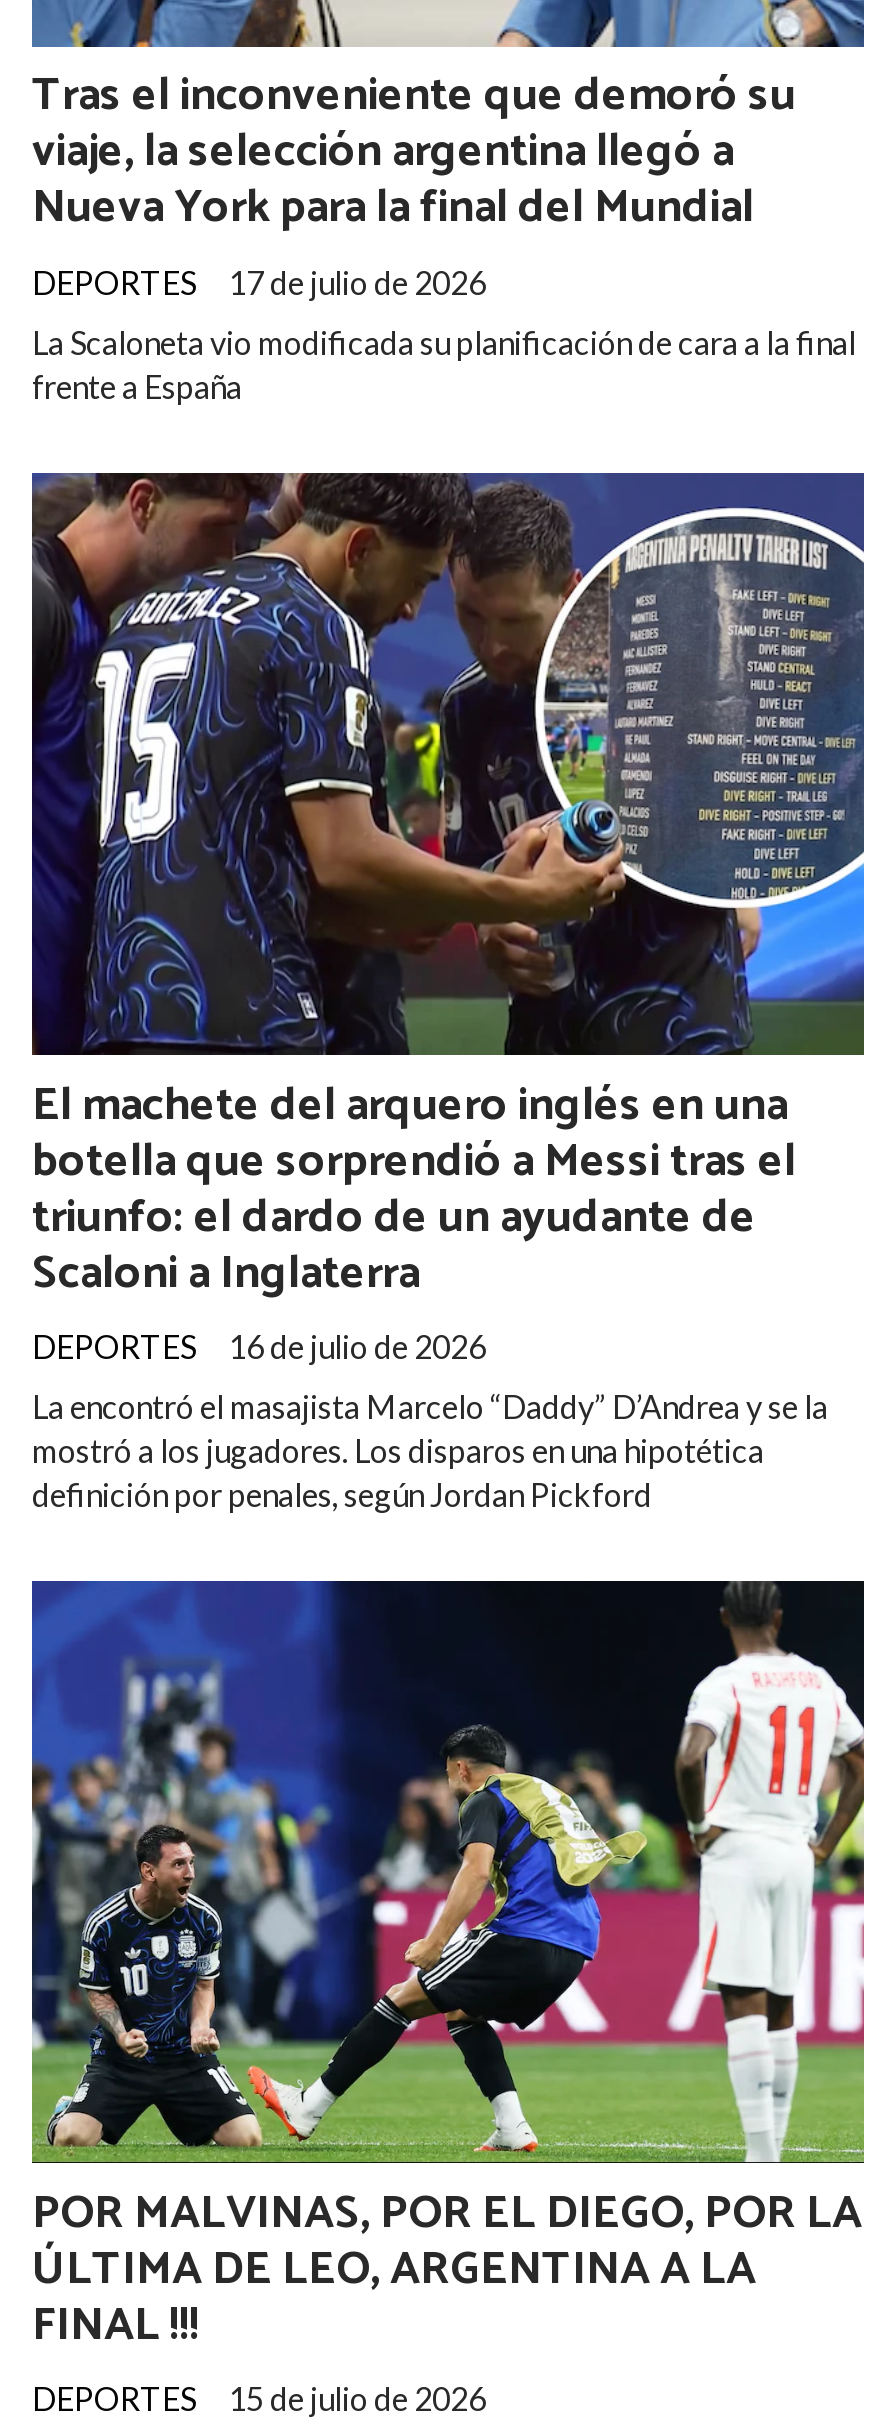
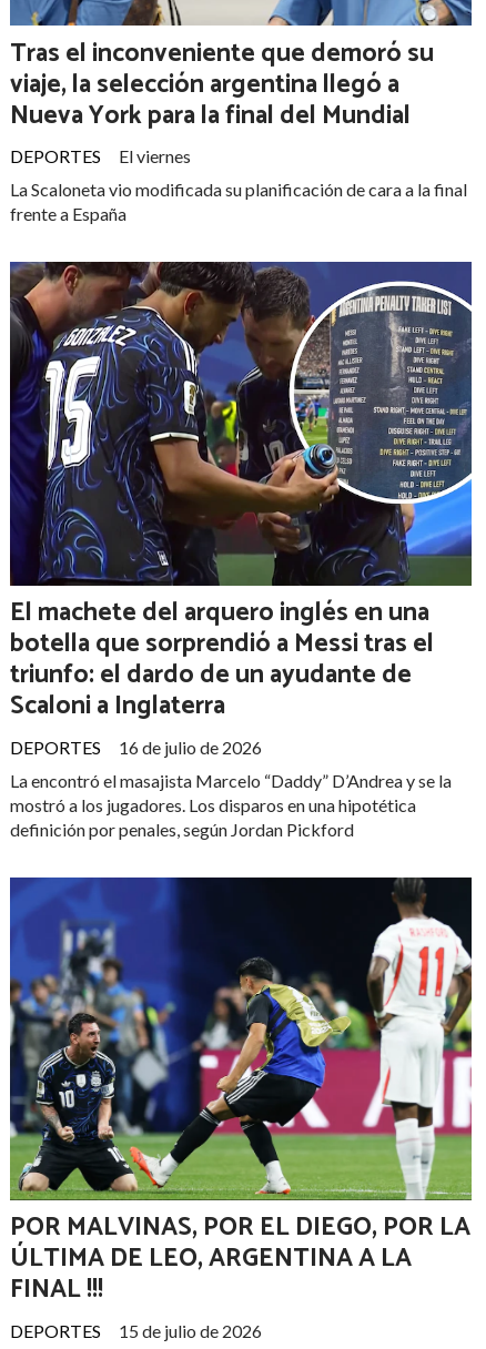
[228,263,486,301] 17 de julio de 2026 -> [119,146,191,167] El viernes

